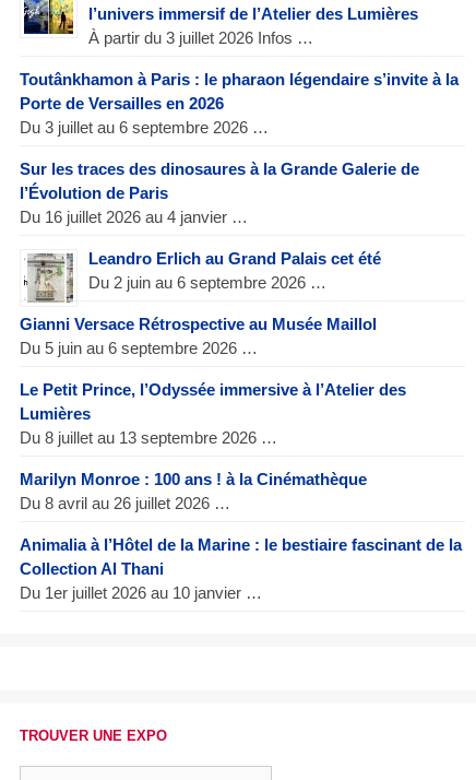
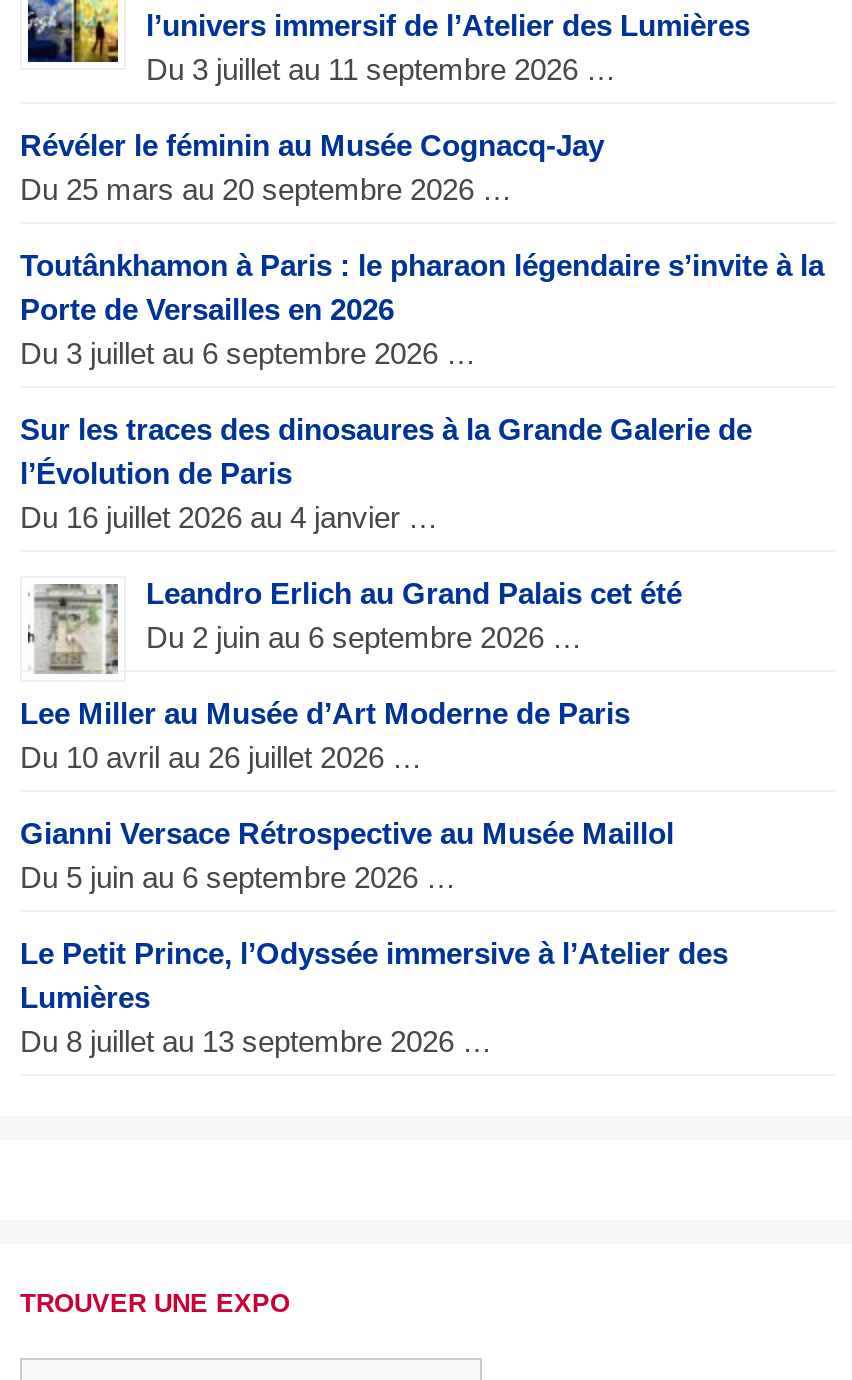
[88,28,313,47] À partir du 3 juillet 2026 Infos … -> [20,51,616,205] Du 3 juillet au 11 septembre 2026 … | Révéler le féminin au Musée Cognacq-Jay | Du 25 mars au 20 septembre 2026 …
moved [20,70,459,304] -> [20,247,824,676]: [image] | Toutânkhamon à Paris : le pharaon légendaire s’invite à la | Porte de Versailles en 2026 | ... | Leandro Erlich au Grand Palais cet été | Du 2 juin au 6 septembre 2026 …
none -> [20,695,630,773] Lee Miller au Musée d’Art Moderne de Paris | Du 10 avril au 26 juillet 2026 …
moved [20,314,406,446] -> [20,815,728,1057]: Gianni Versace Rétrospective au Musée Maillol | Du 5 juin au 6 septembre 2026 … | Le Petit Prince, l’Odyssée immersive à l’Atelier des | Lumières | Du 8 juillet au 13 septembre 2026 …
[20,469,462,602] Marilyn Monroe : 100 ans ! à la Cinémathèque | Du 8 avril au 26 juillet 2026 … | Animalia à l’Hôtel de la Marine : le bestiaire fascinant de la | Collection Al Thani | Du 1er juillet 2026 au 10 janvier … -> none

